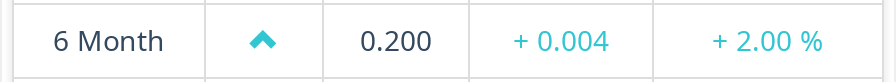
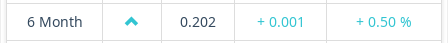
[360,22,432,60] 0.200 -> [180,12,216,31] 0.202
[513,22,609,60] + 0.004 -> [256,12,304,31] + 0.001
[712,22,824,60] + 2.00 % -> [356,12,412,31] + 0.50 %

